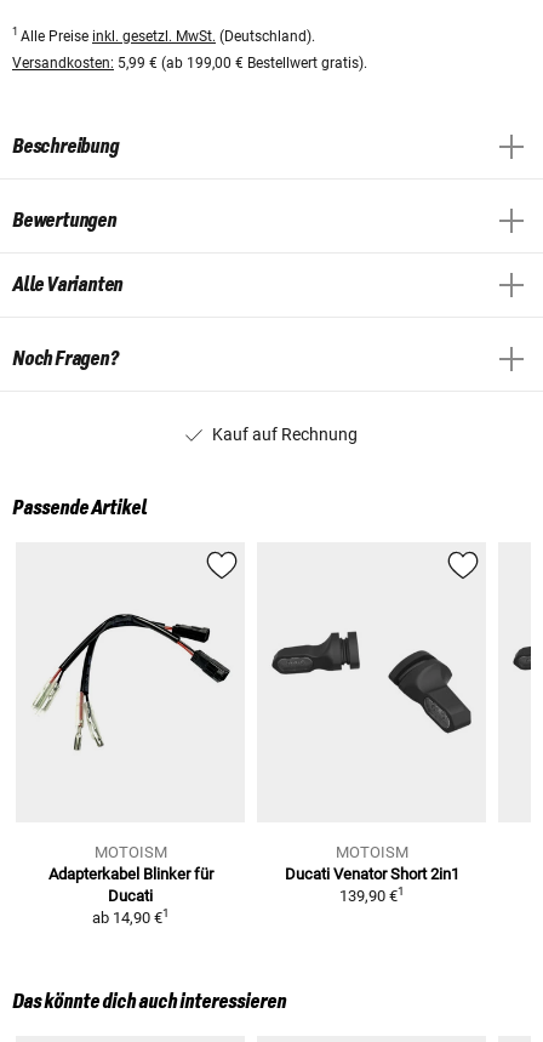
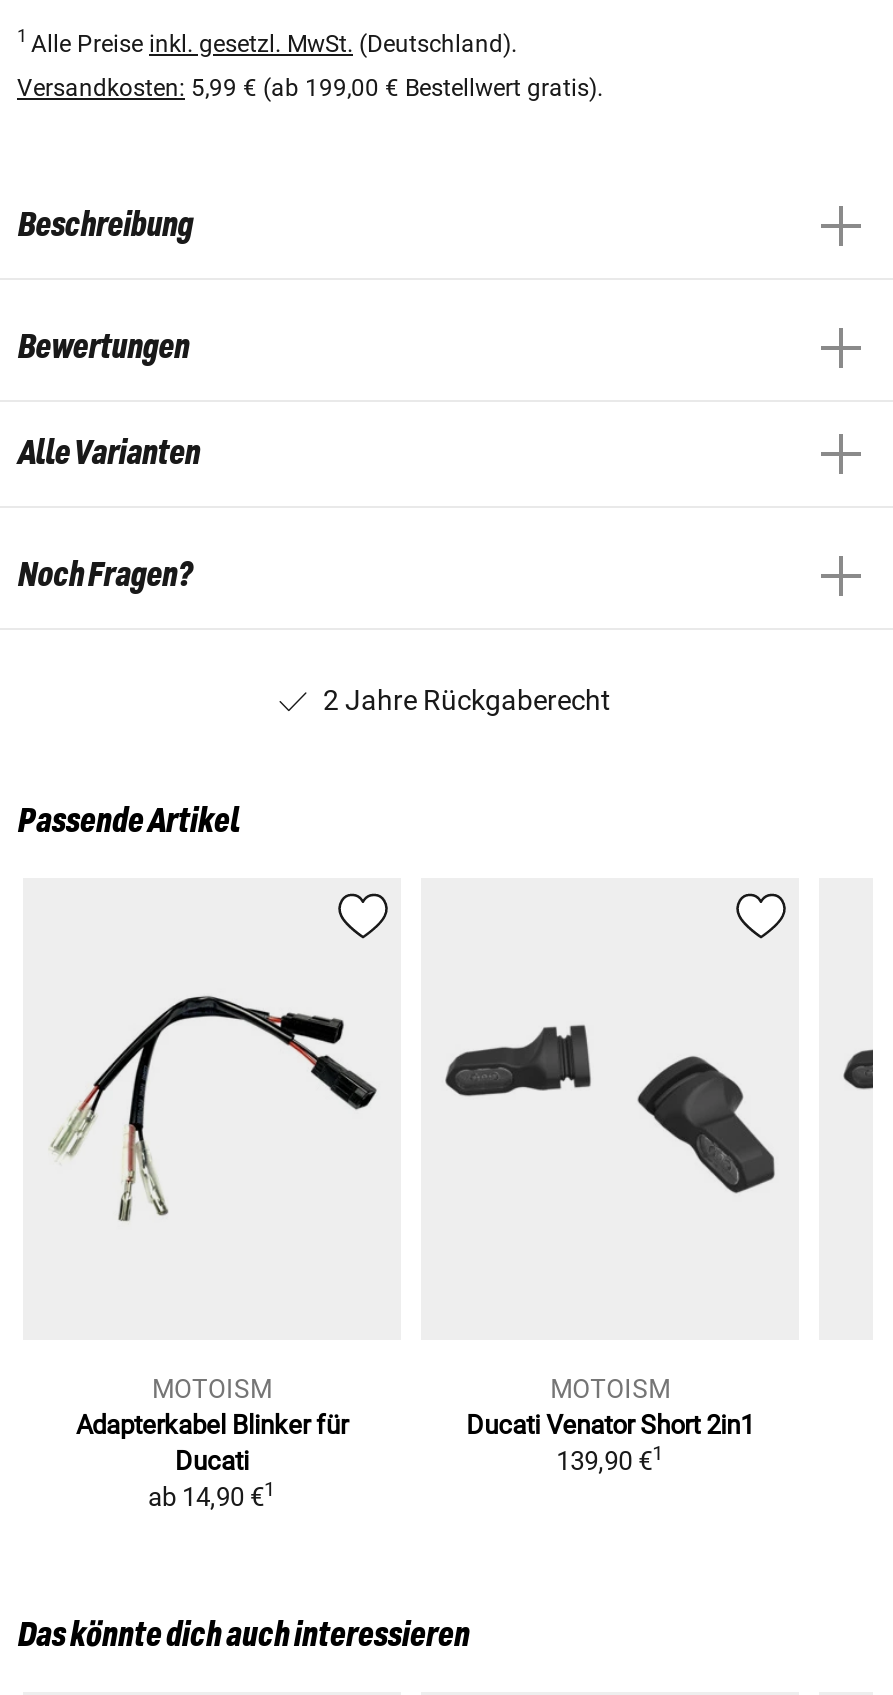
[212,424,358,444] Kauf auf Rechnung -> [323,684,611,716] 2 Jahre Rückgaberecht

